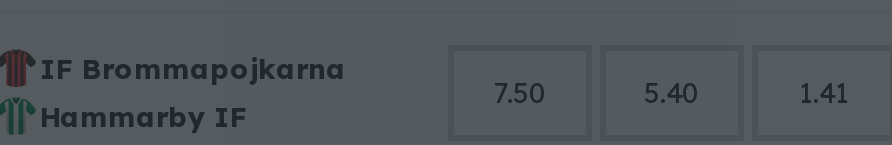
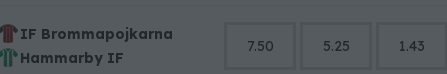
[644,74,700,110] 5.40 -> [322,37,349,55] 5.25
[799,74,849,110] 1.41 -> [399,37,425,55] 1.43

